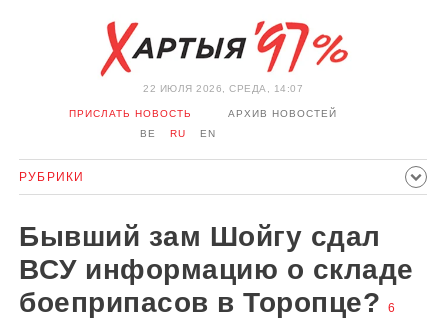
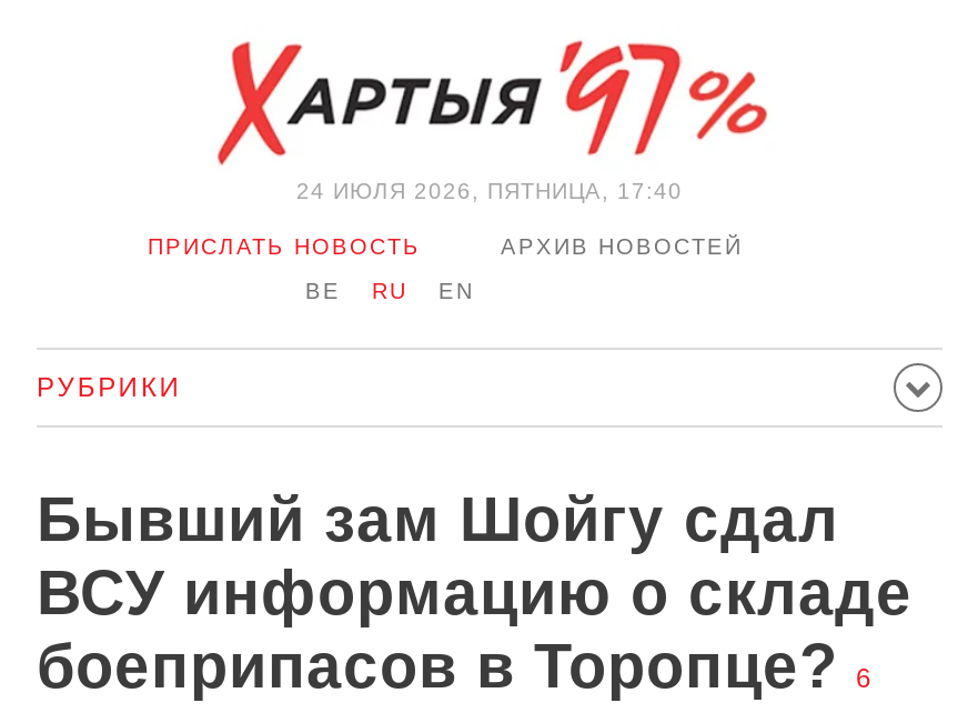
[143,83,303,94] 22 ИЮЛЯ 2026, СРЕДА, 14:07 -> [296,179,683,203] 24 ИЮЛЯ 2026, ПЯТНИЦА, 17:40

